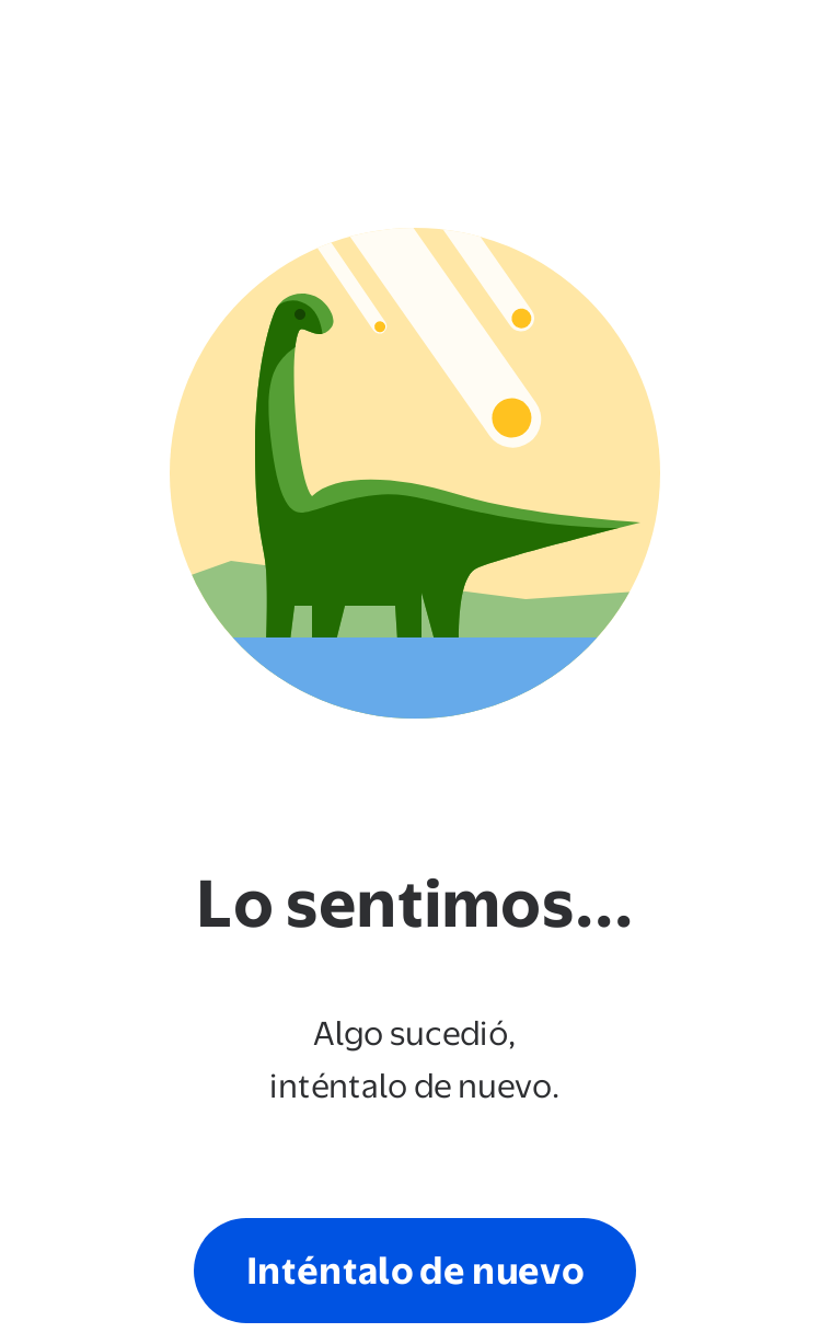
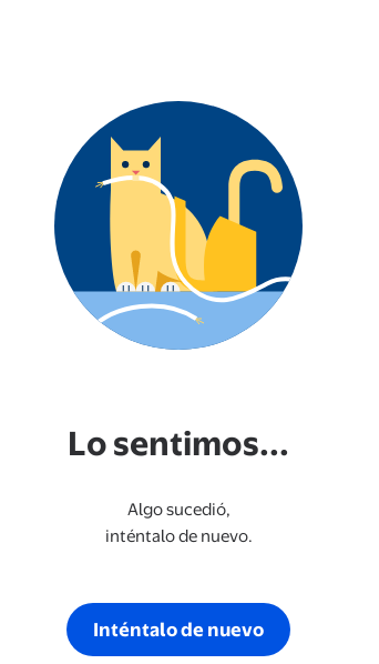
[170,228,660,668] [image] -> [53,100,304,325] [image]

